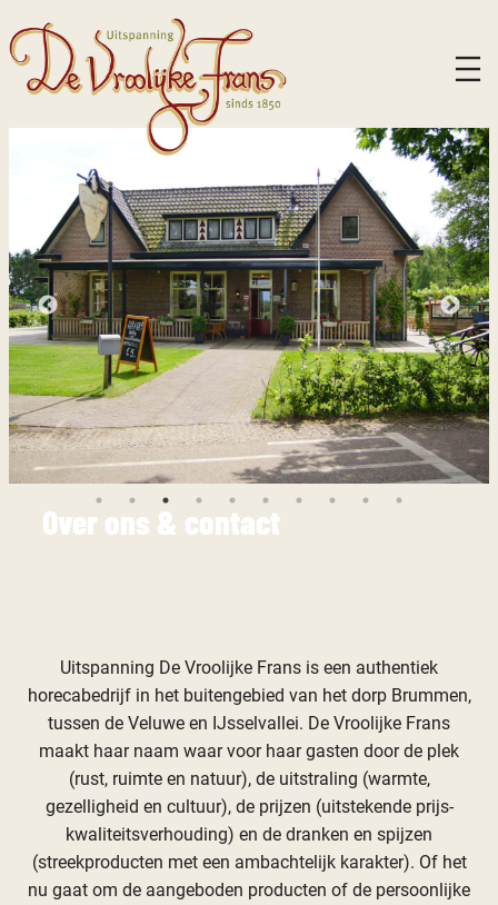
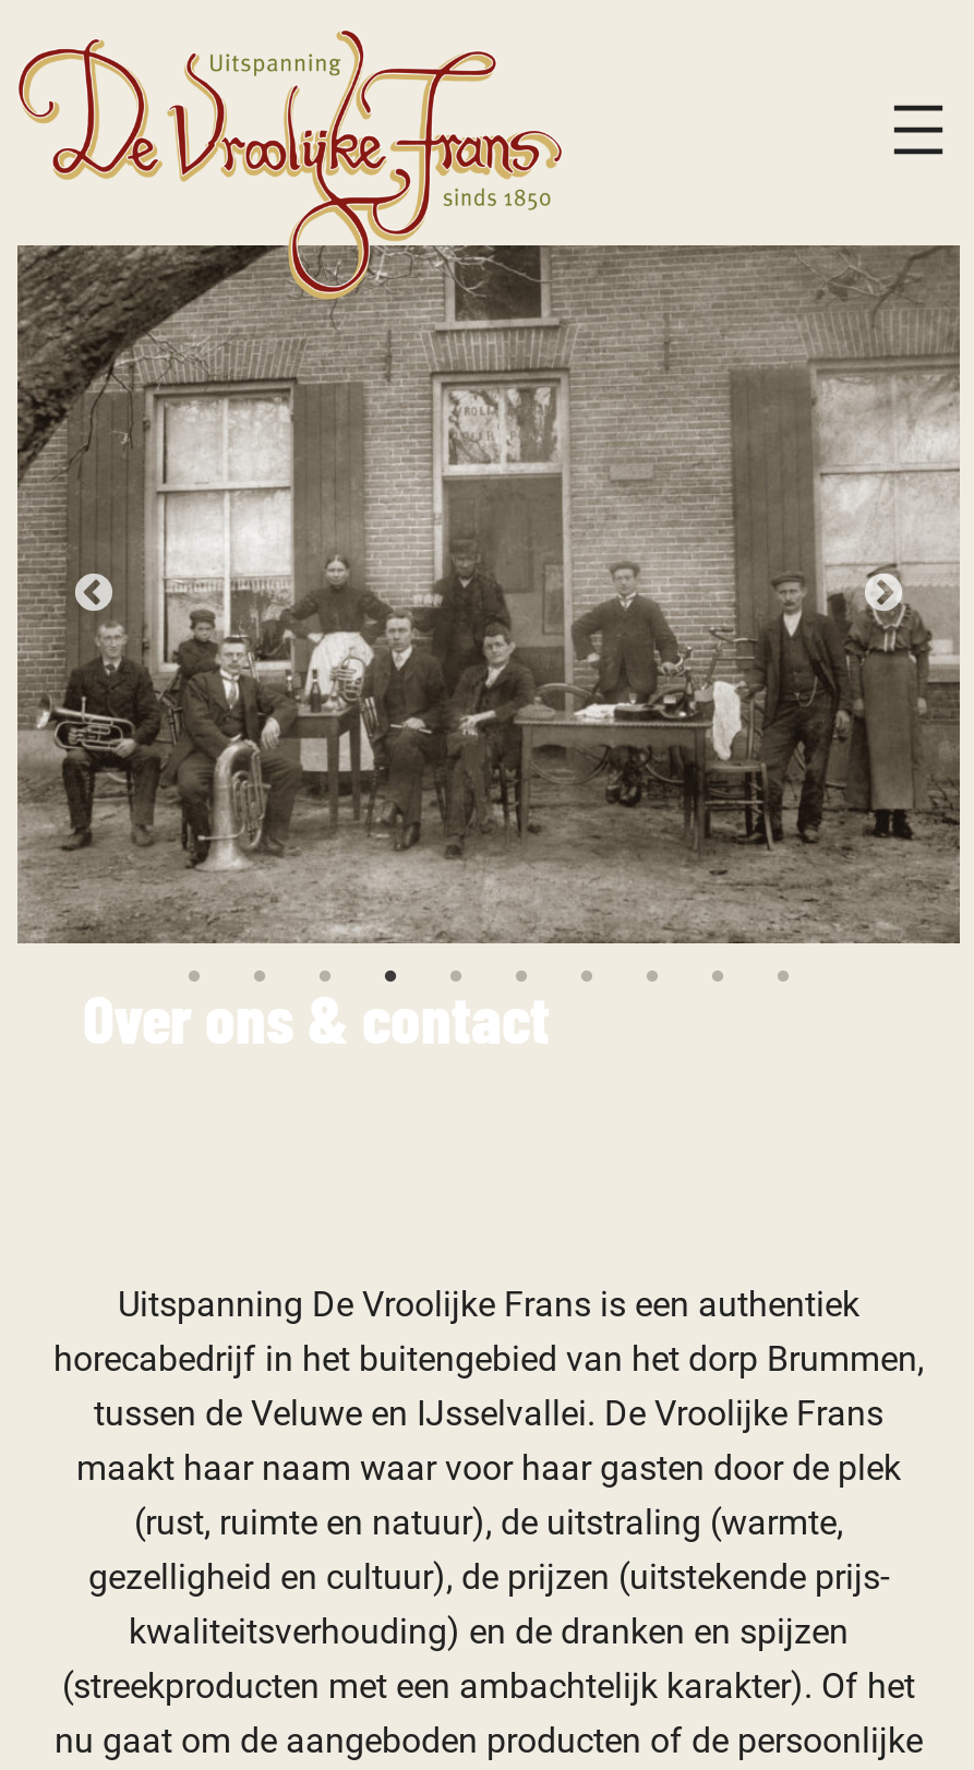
[9,127,490,484] [image] -> [15,243,962,943] [image]

